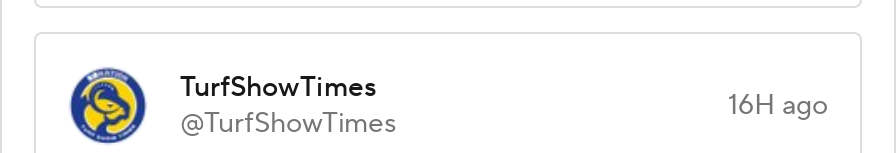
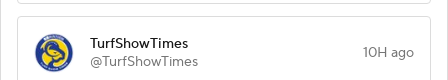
[728,88,828,124] 16H ago -> [363,44,414,62] 10H ago

